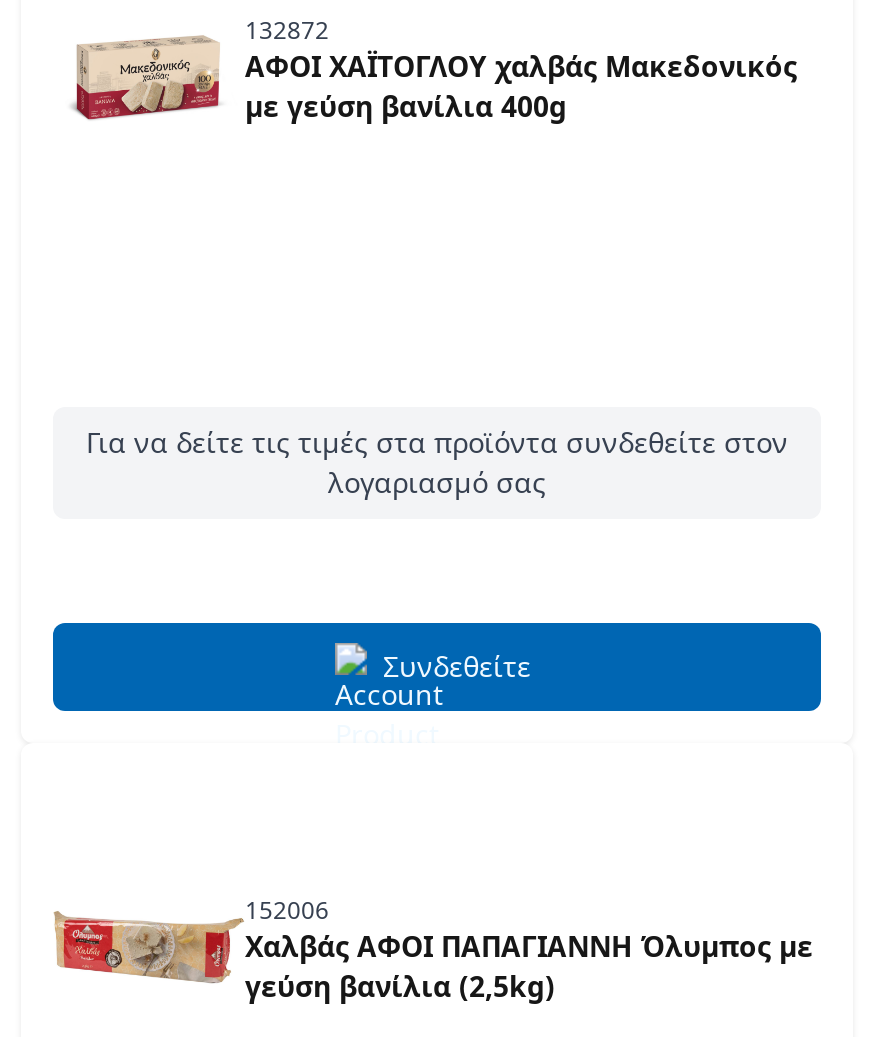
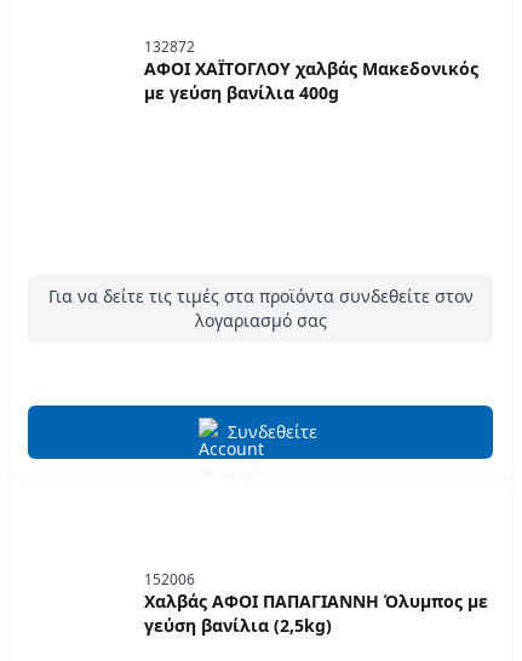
[71,35,221,121] [image] -> none
[53,911,239,985] [image] -> none

